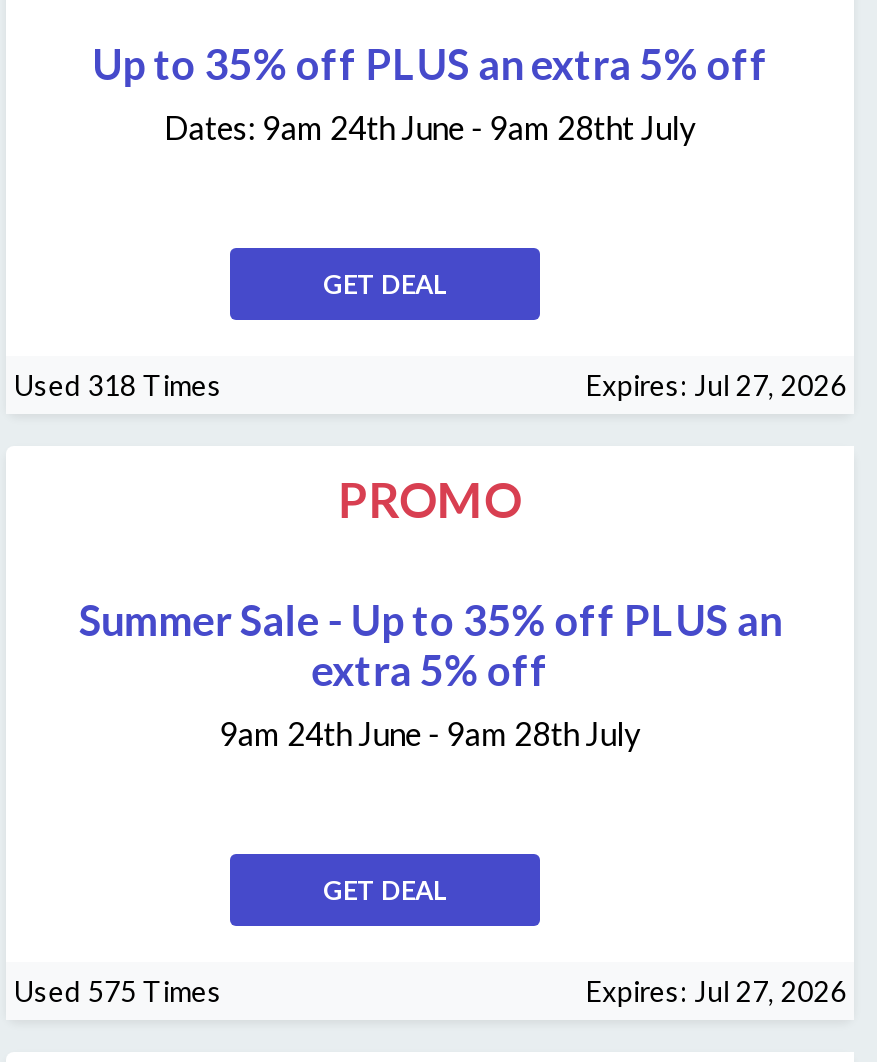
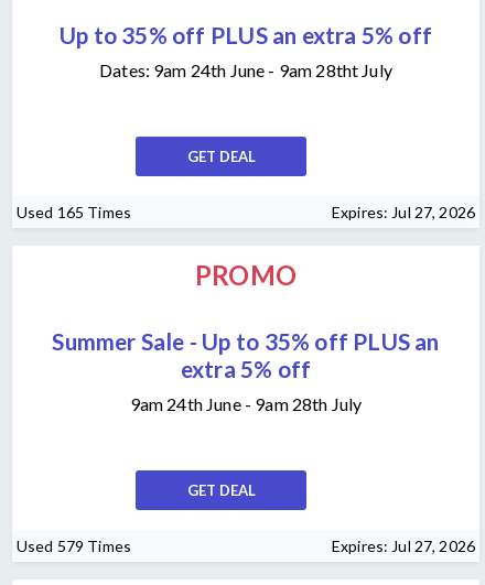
[14,368,222,402] Used 318 Times -> [17,203,131,221] Used 165 Times
[14,974,222,1008] Used 575 Times -> [17,537,131,555] Used 579 Times

